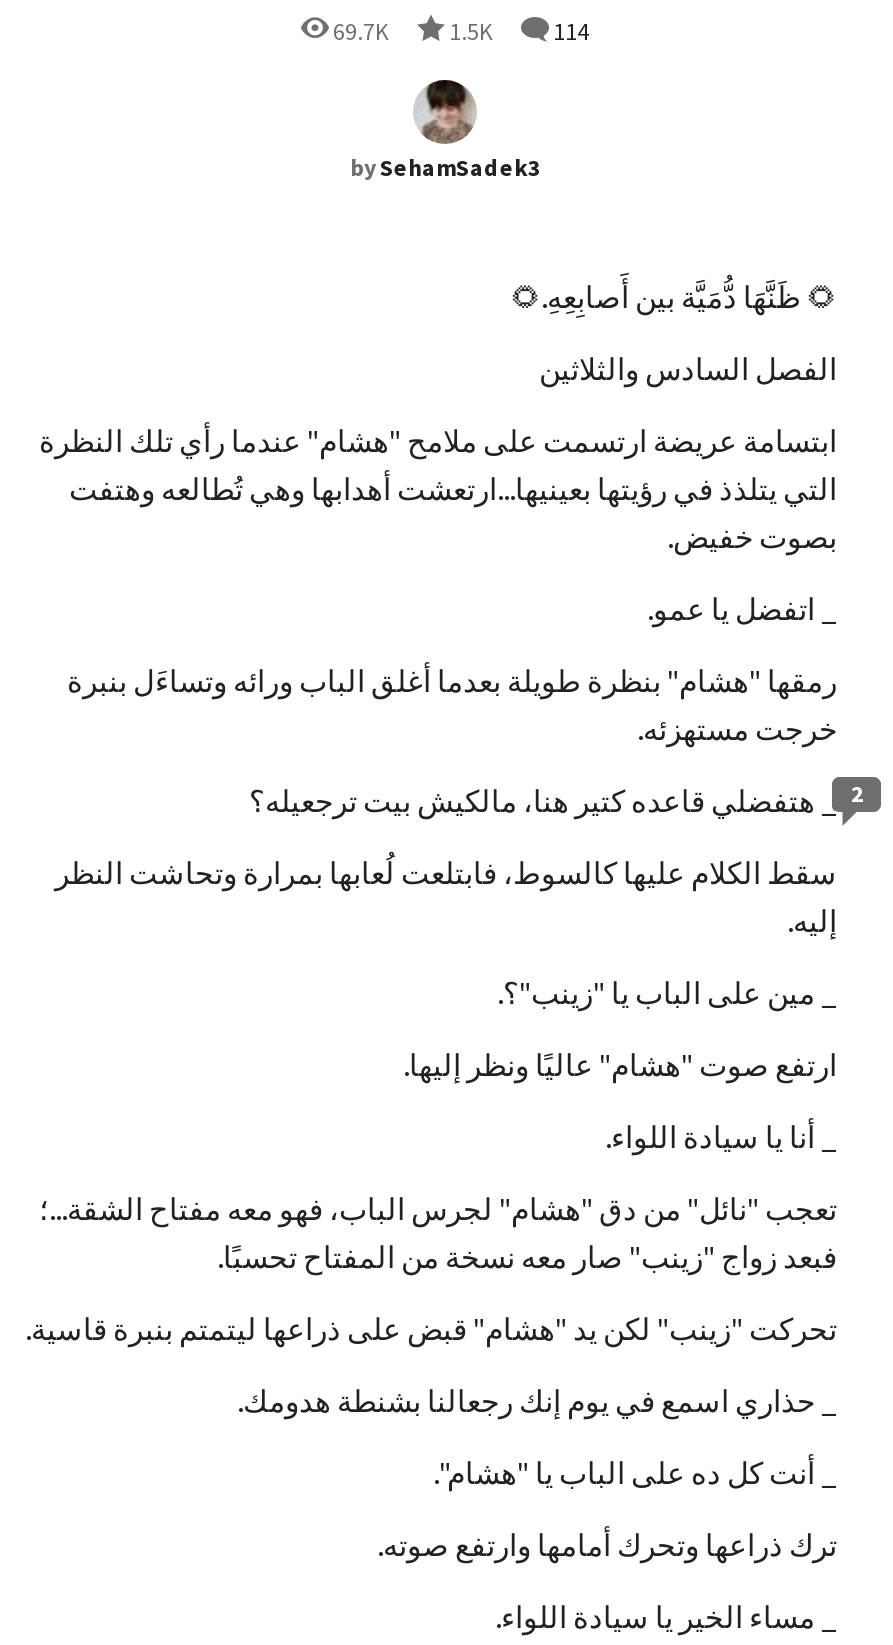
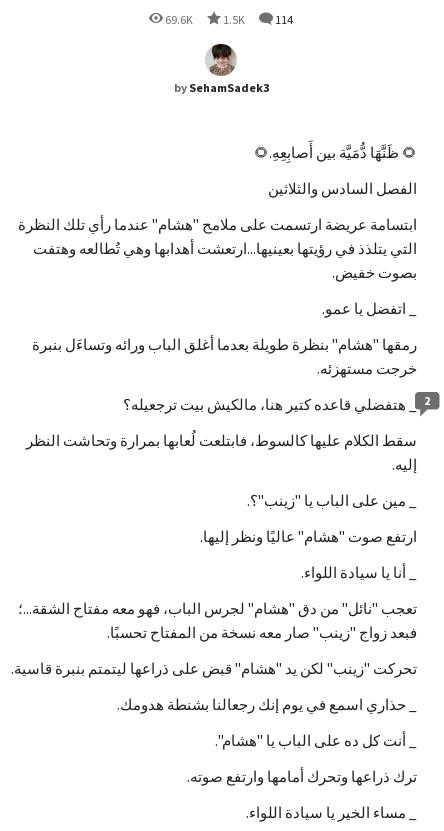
[329,16,589,46] 69.7K 1.5K 114 -> [163,12,293,27] 69.6K 1.5K 114

